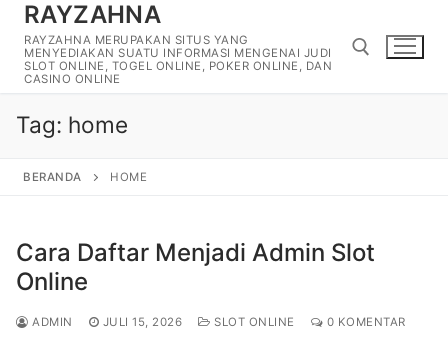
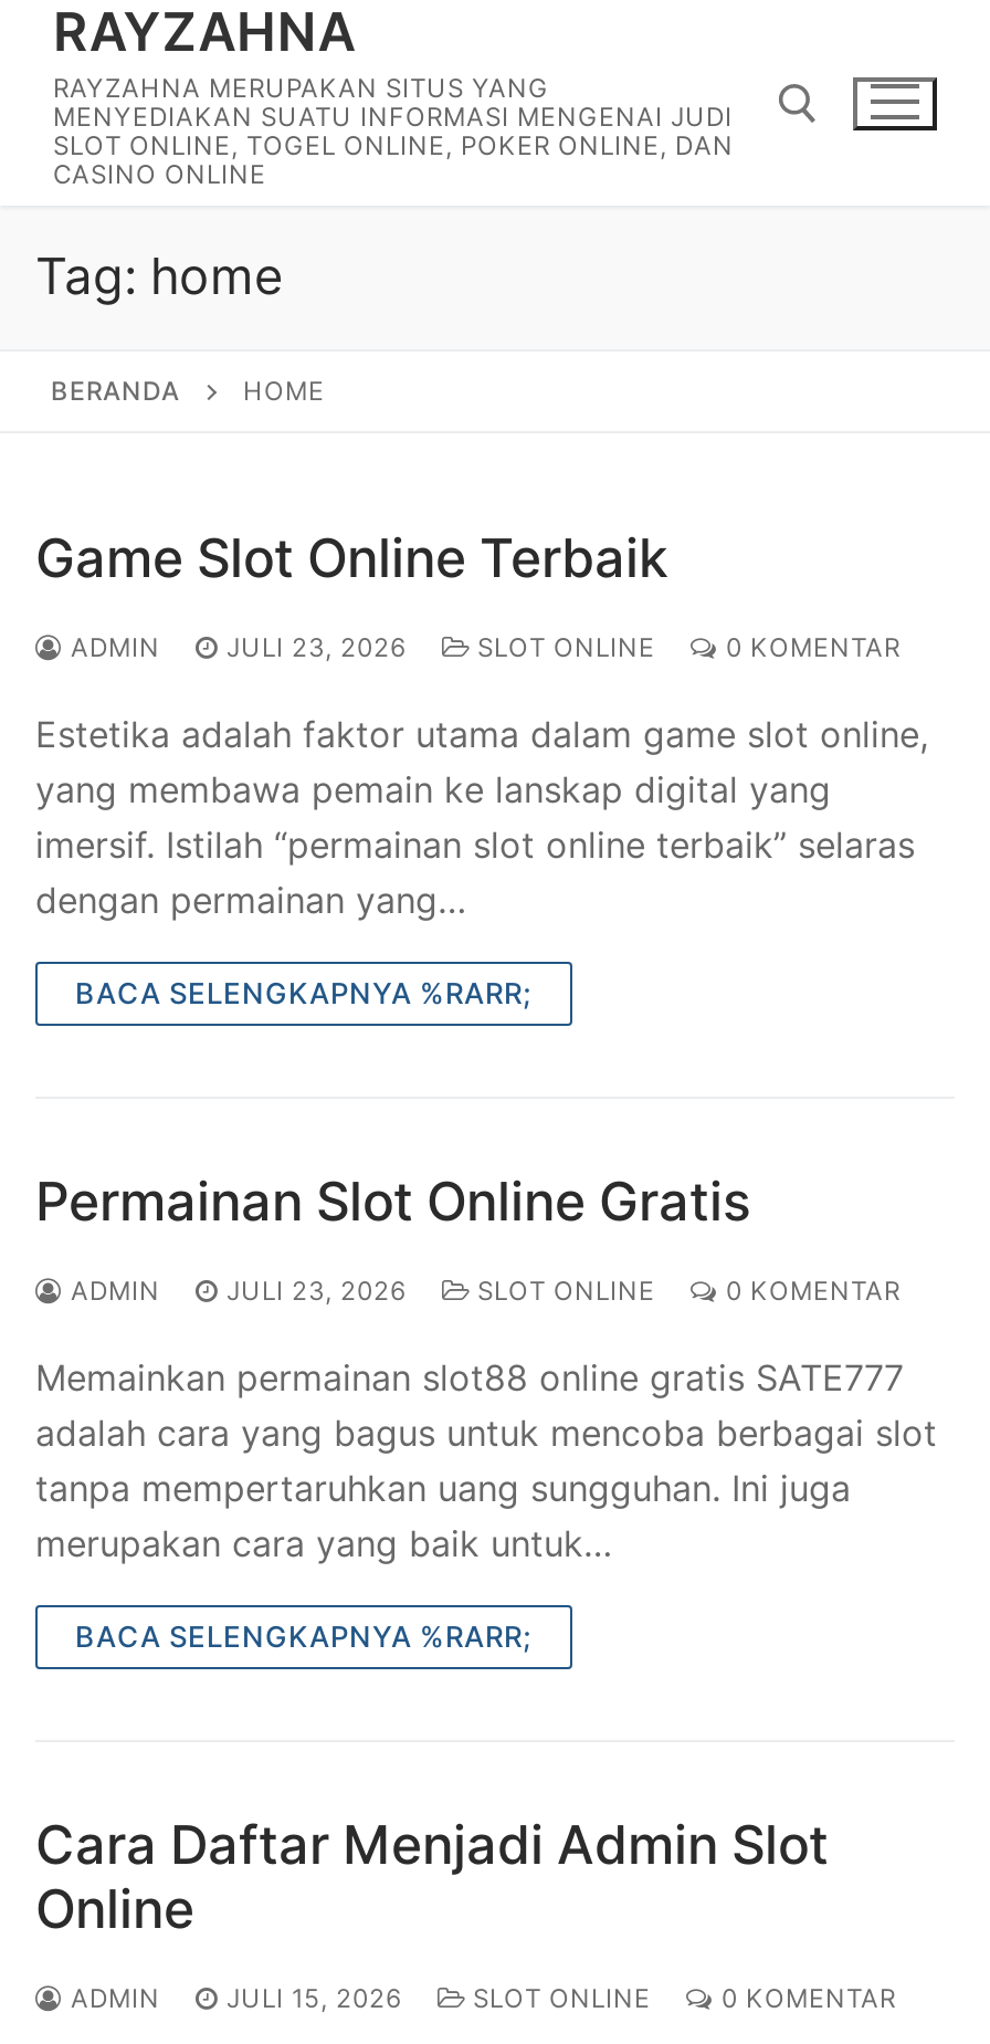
none -> [35,526,937,1654] Game Slot Online Terbaik | ADMIN | JULI 23, 2026 | SLOT ONLINE | 0 KOMENTAR | Estetika adalah faktor utama dalam game slot online, | yang membawa pemain ke lanskap digital yang | imersif. Istilah “permainan slot online terbaik” selaras | dengan permainan yang… | BACA SELENGKAPNYA %RARR; | Permainan Slot Online Gratis | ADMIN | JULI 23, 2026 | SLOT ONLINE | 0 KOMENTAR | Memainkan permainan slot88 online gratis SATE777 | adalah cara yang bagus untuk mencoba berbagai slot | tanpa mempertaruhkan uang sungguhan. Ini juga | merupakan cara yang baik untuk… | BACA SELENGKAPNYA %RARR;

